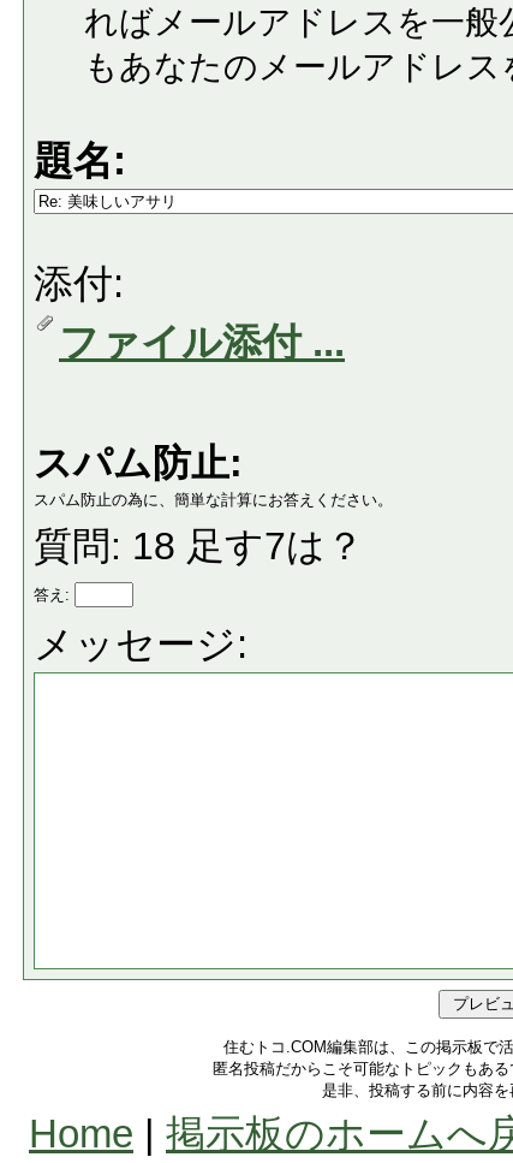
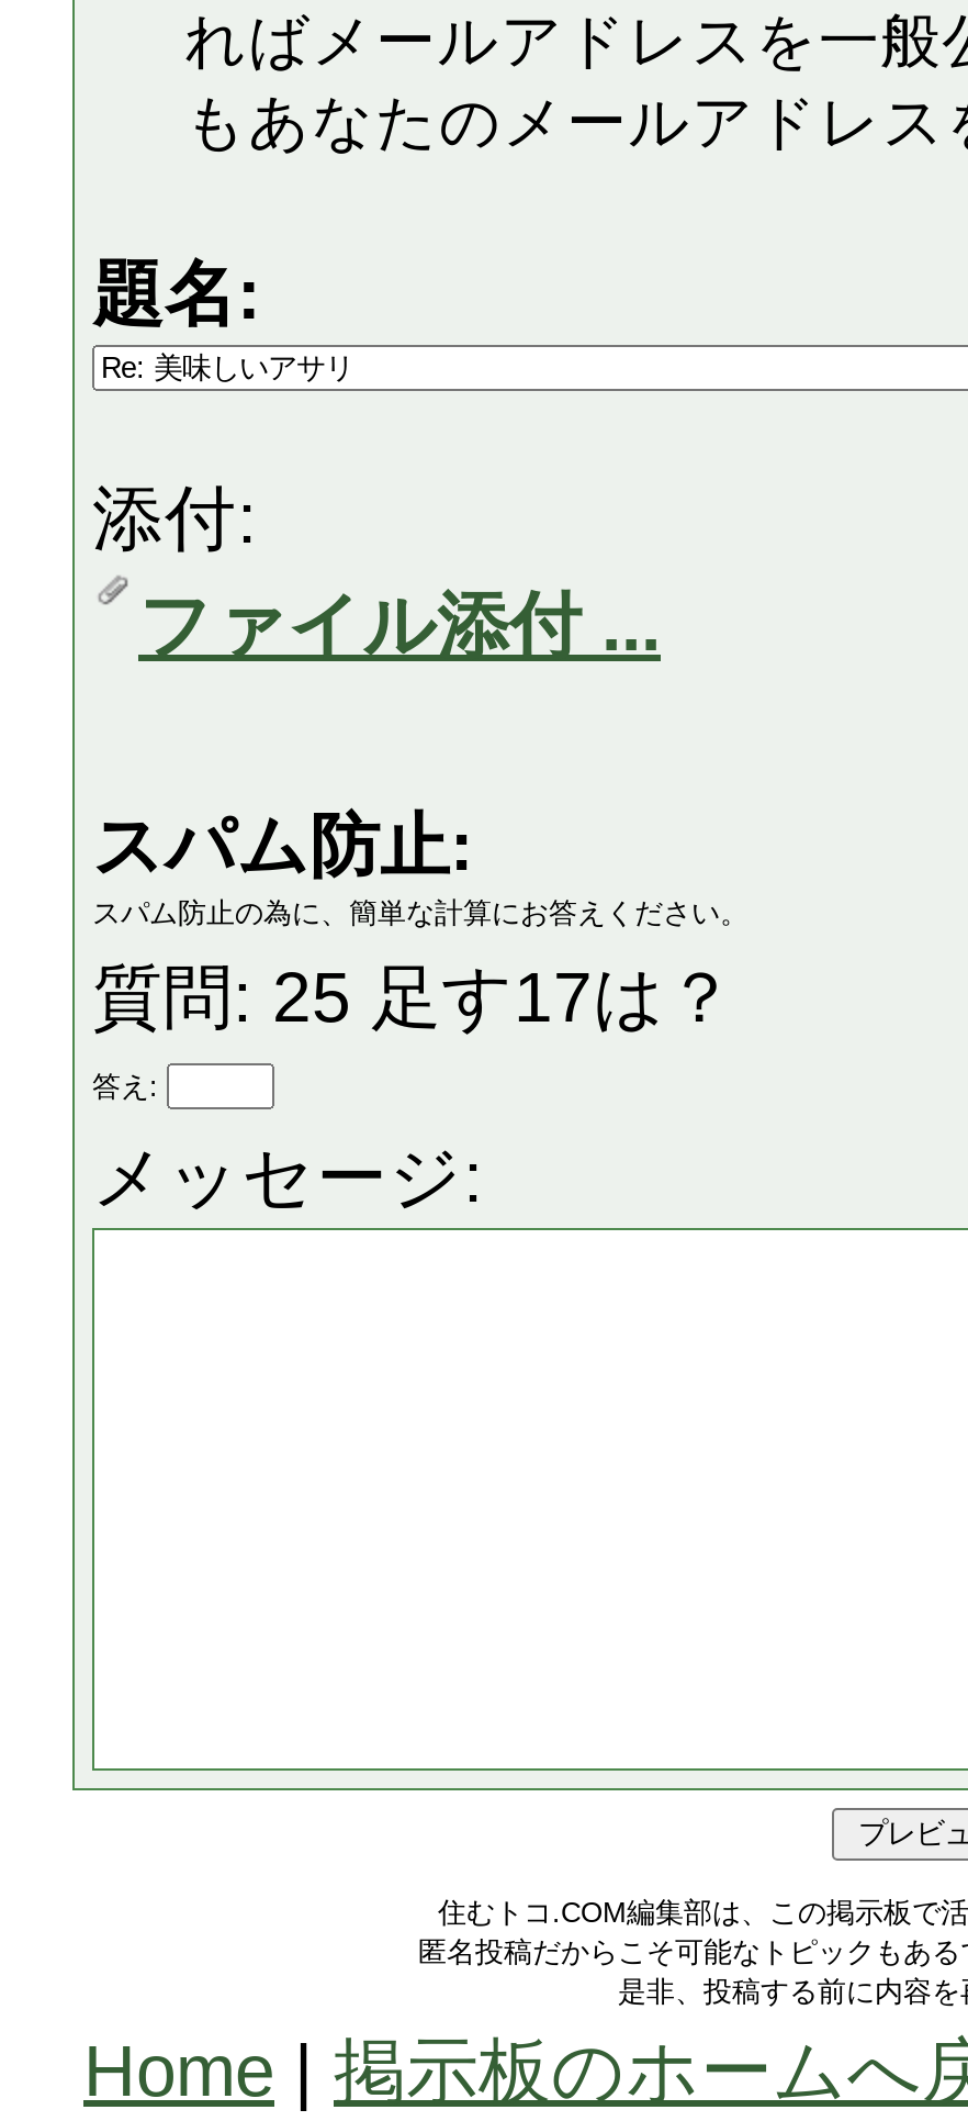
[34,524,364,568] 質問: 18 足す7は？ -> [92,958,735,1037] 質問: 25 足す17は？

